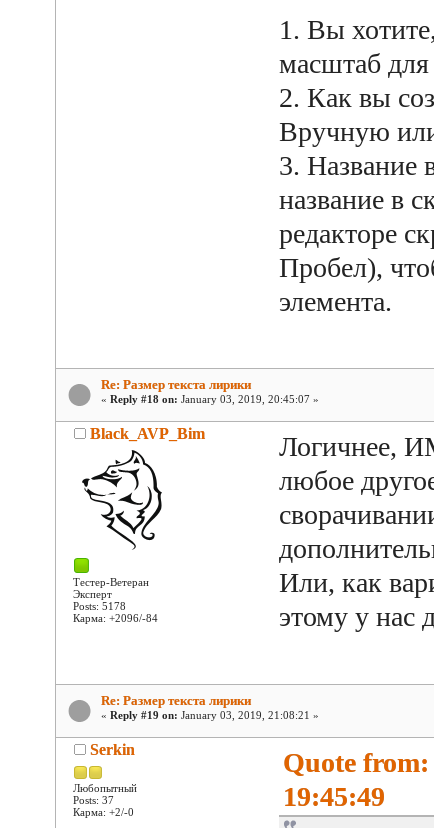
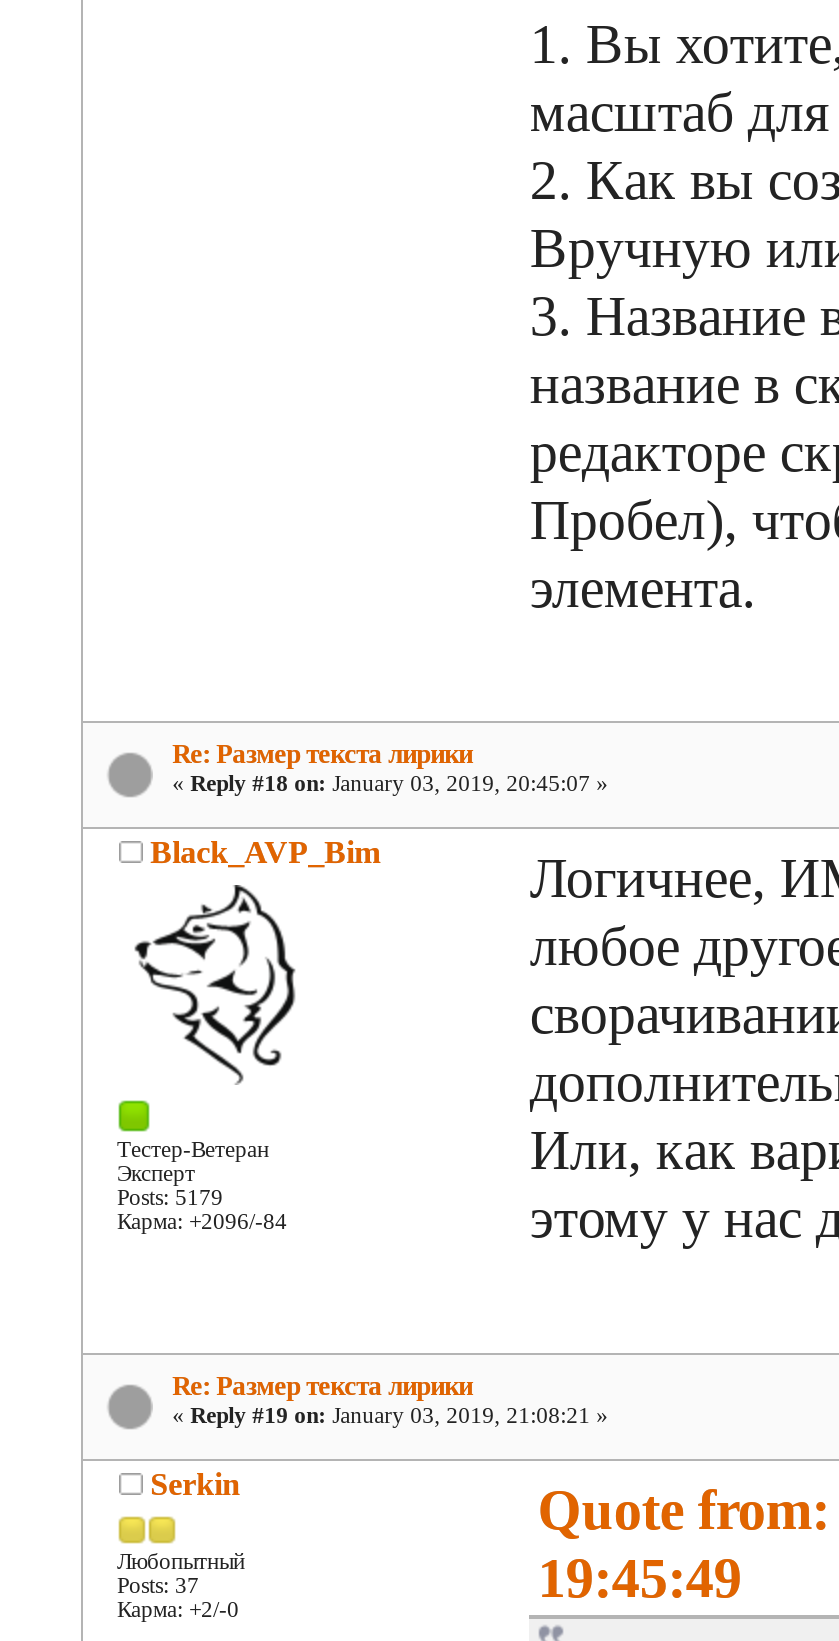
[73,600,126,612] Posts: 5178 -> [117,1186,223,1210] Posts: 5179

